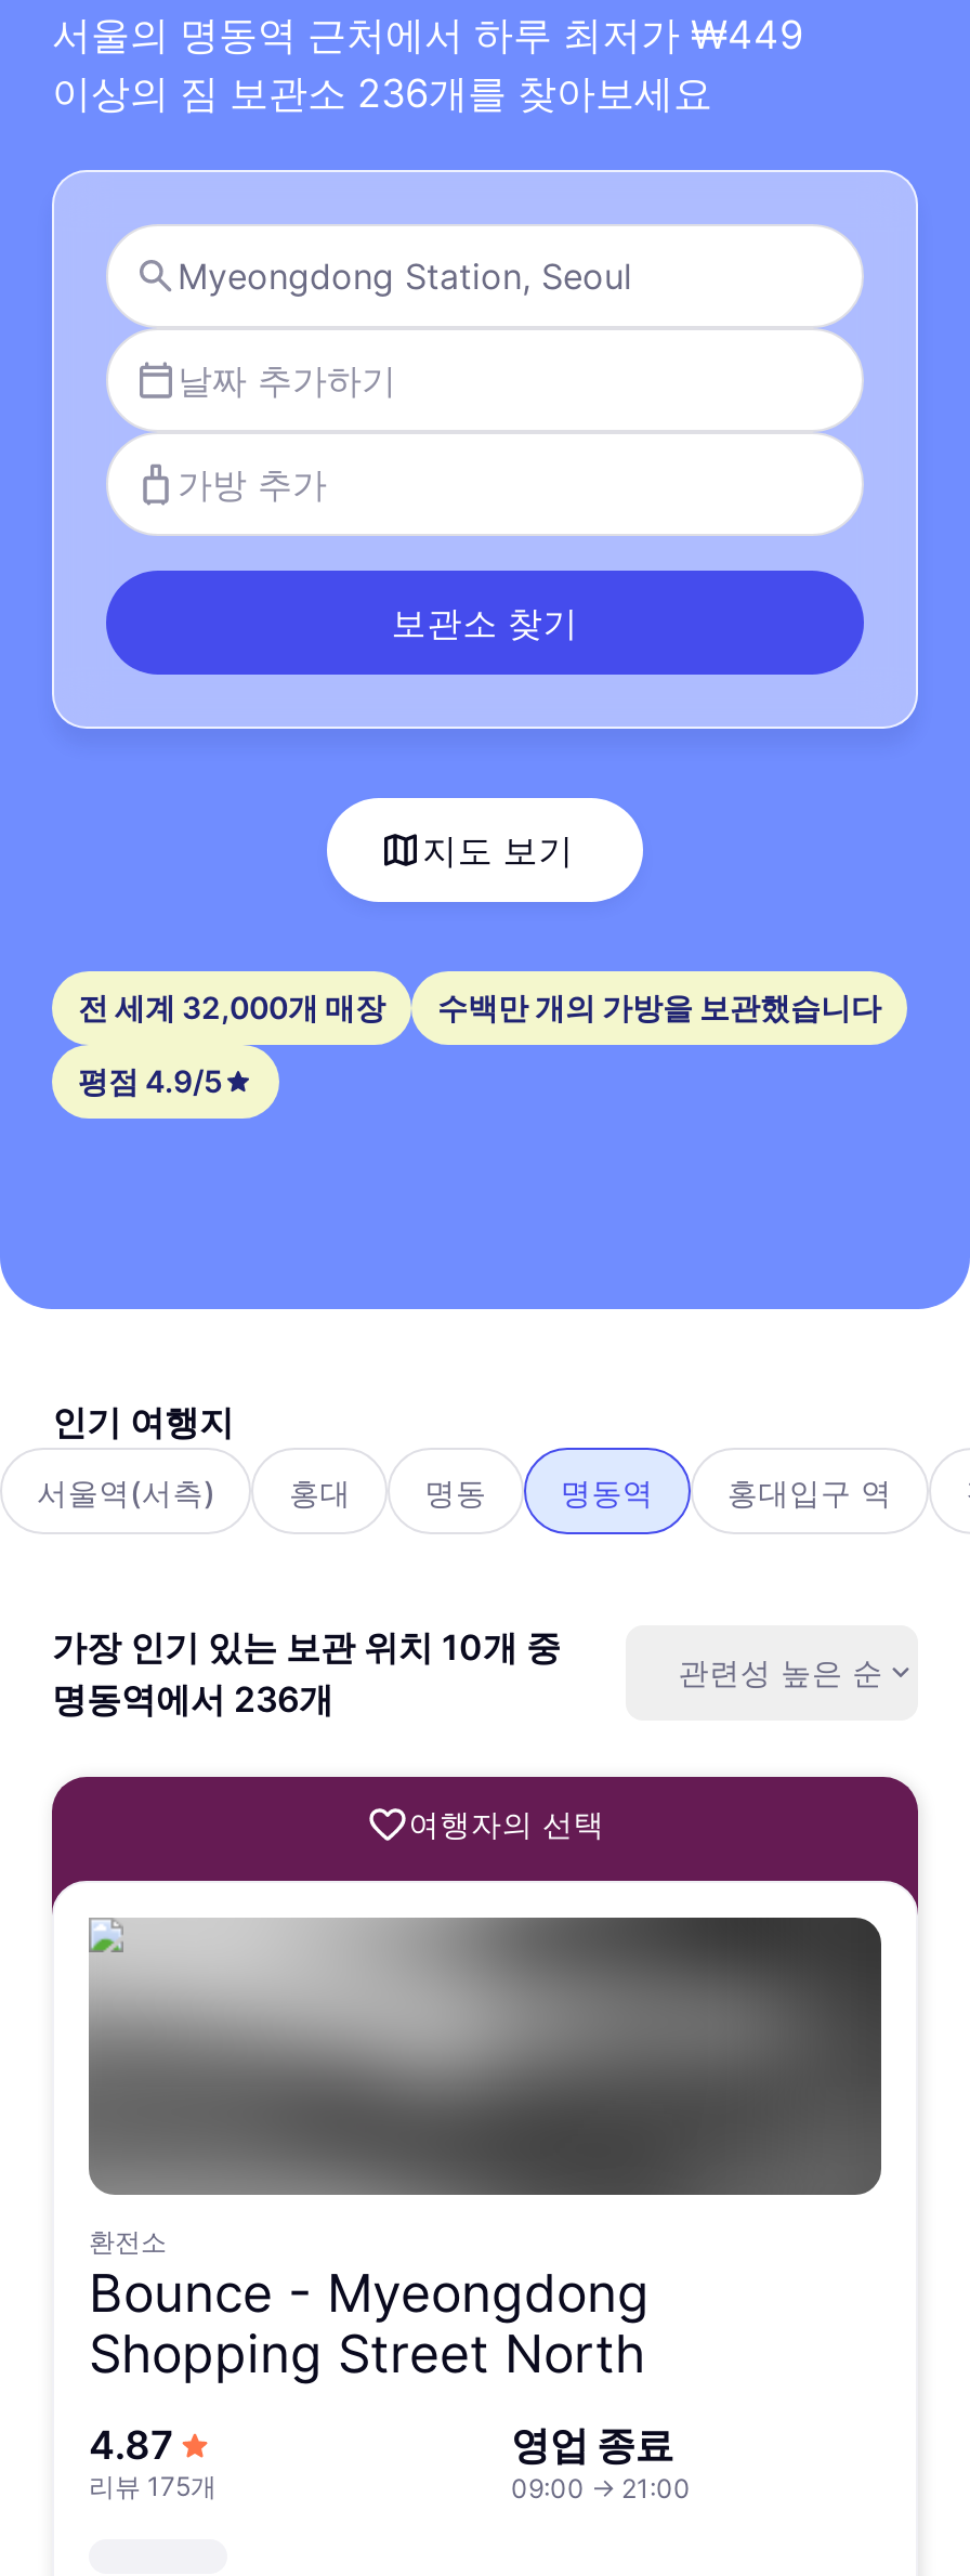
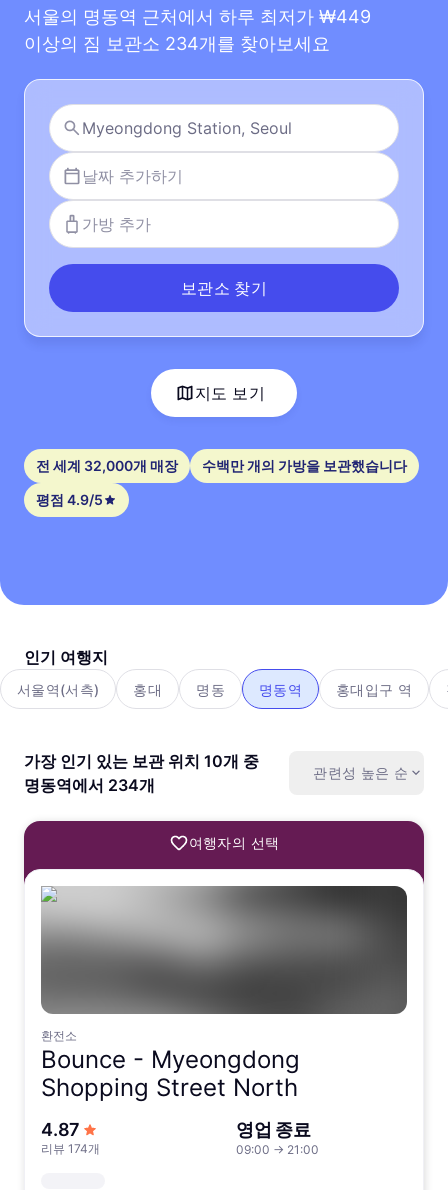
[52,70,712,116] 이상의 짐 보관소 236개를 찾아보세요 -> [24,33,330,54] 이상의 짐 보관소 234개를 찾아보세요
[52,1677,333,1721] 명동역에서 236개 -> [24,775,155,795] 명동역에서 234개
[89,2470,217,2502] 리뷰 175개 -> [41,1141,100,1156] 리뷰 174개

